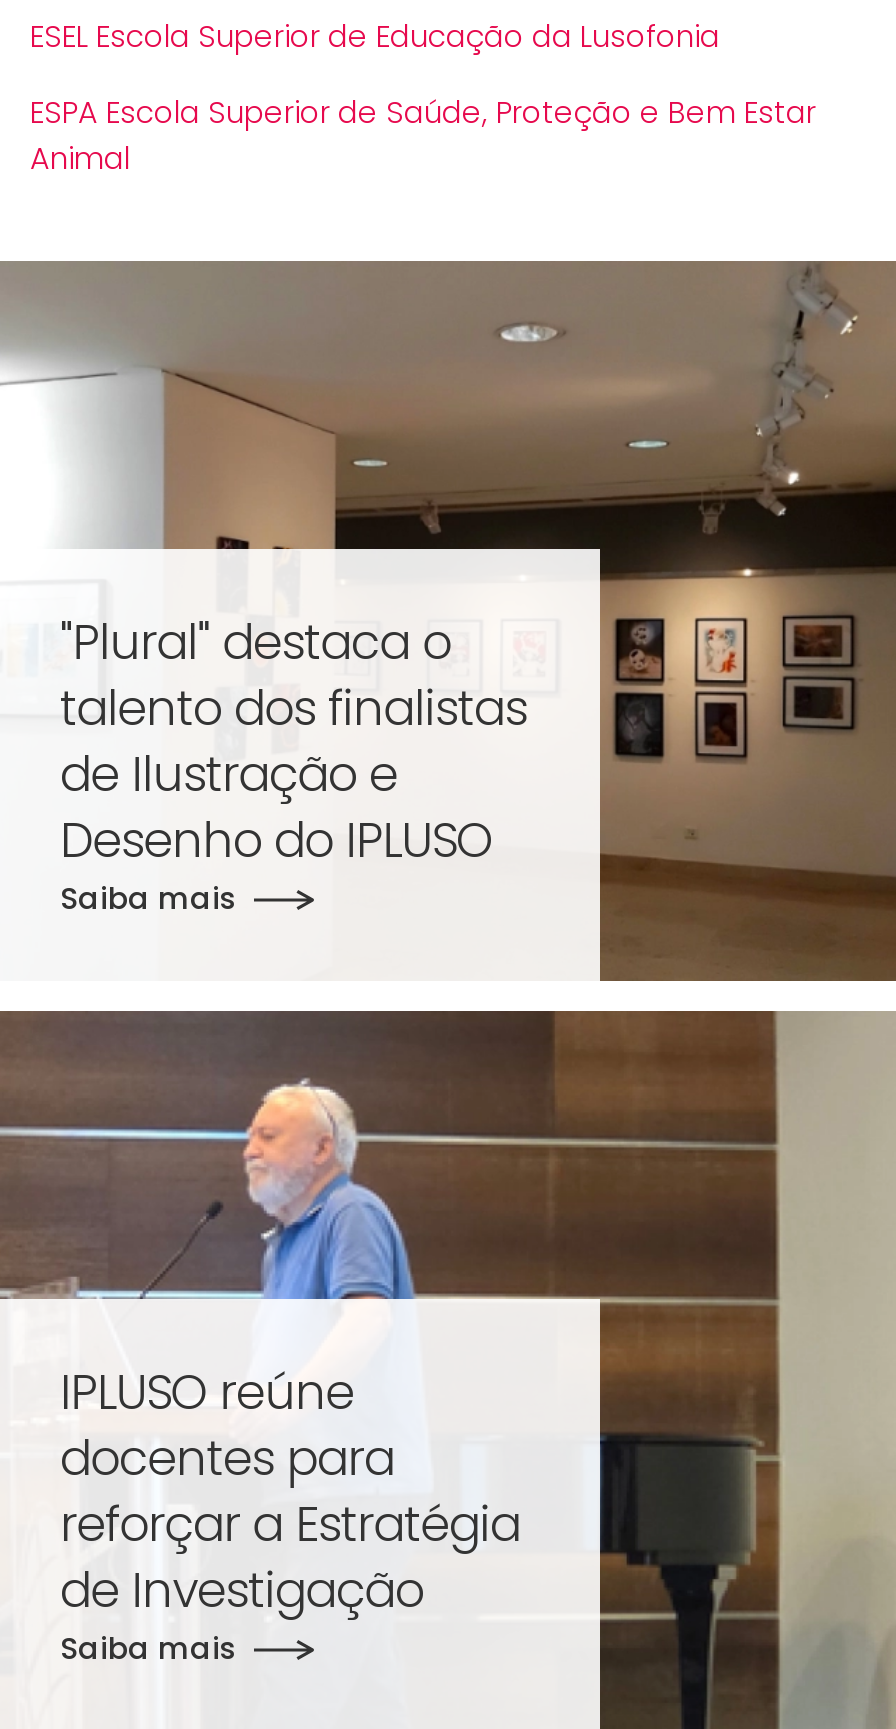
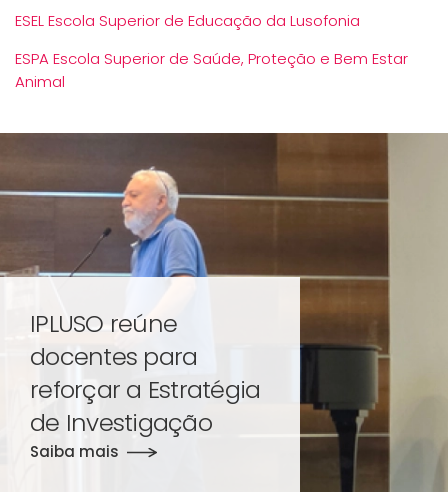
[6,261,890,983] [image] | "Plural" destaca o | talento dos finalistas | de Ilustração e | Desenho do IPLUSO | Saiba mais -> none

